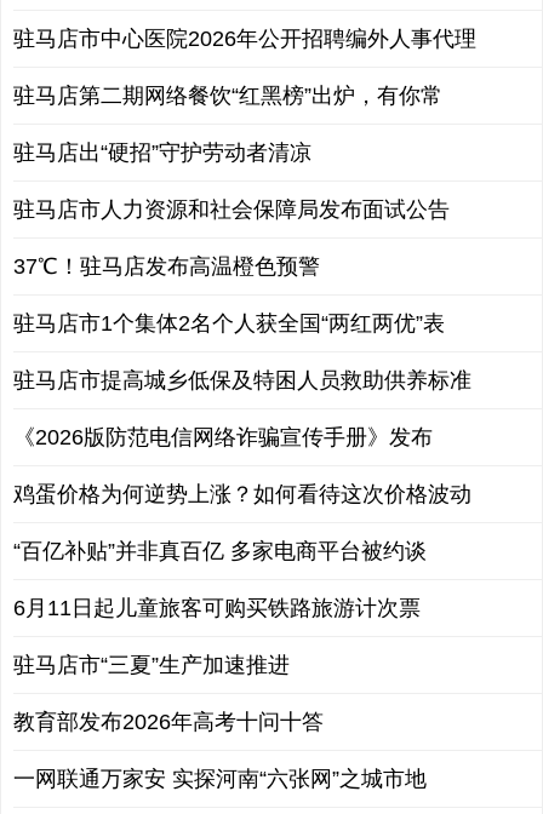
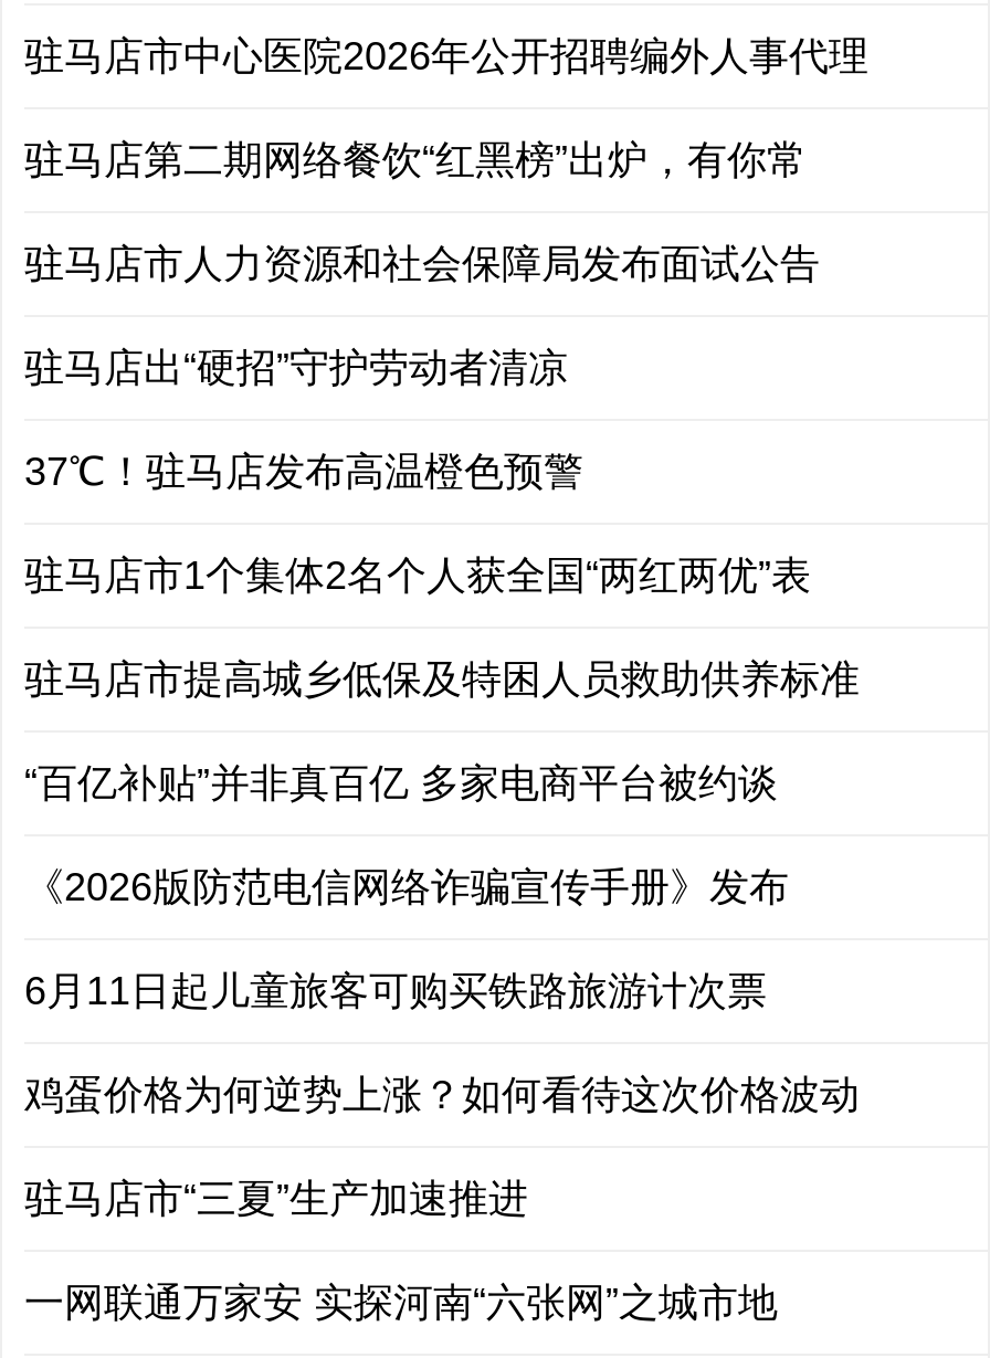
moved [13,140,311,164] -> [24,345,568,390]: 驻马店出“硬招”守护劳动者清凉
moved [13,197,450,221] -> [24,242,820,286]: 驻马店市人力资源和社会保障局发布面试公告
moved [13,425,433,449] -> [24,865,789,909]: 《2026版防范电信网络诈骗宣传手册》发布
moved [13,482,471,506] -> [24,1072,860,1117]: 鸡蛋价格为何逆势上涨？如何看待这次价格波动
moved [13,539,427,563] -> [24,761,778,805]: “百亿补贴”并非真百亿 多家电商平台被约谈
moved [13,596,421,620] -> [24,969,767,1013]: 6月11日起儿童旅客可购买铁路旅游计次票
[13,710,324,734] 教育部发布2026年高考十问十答 -> none

